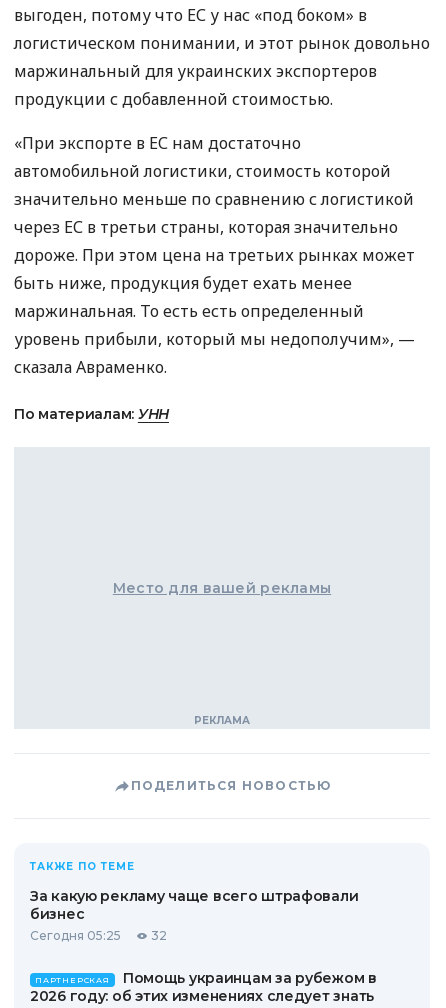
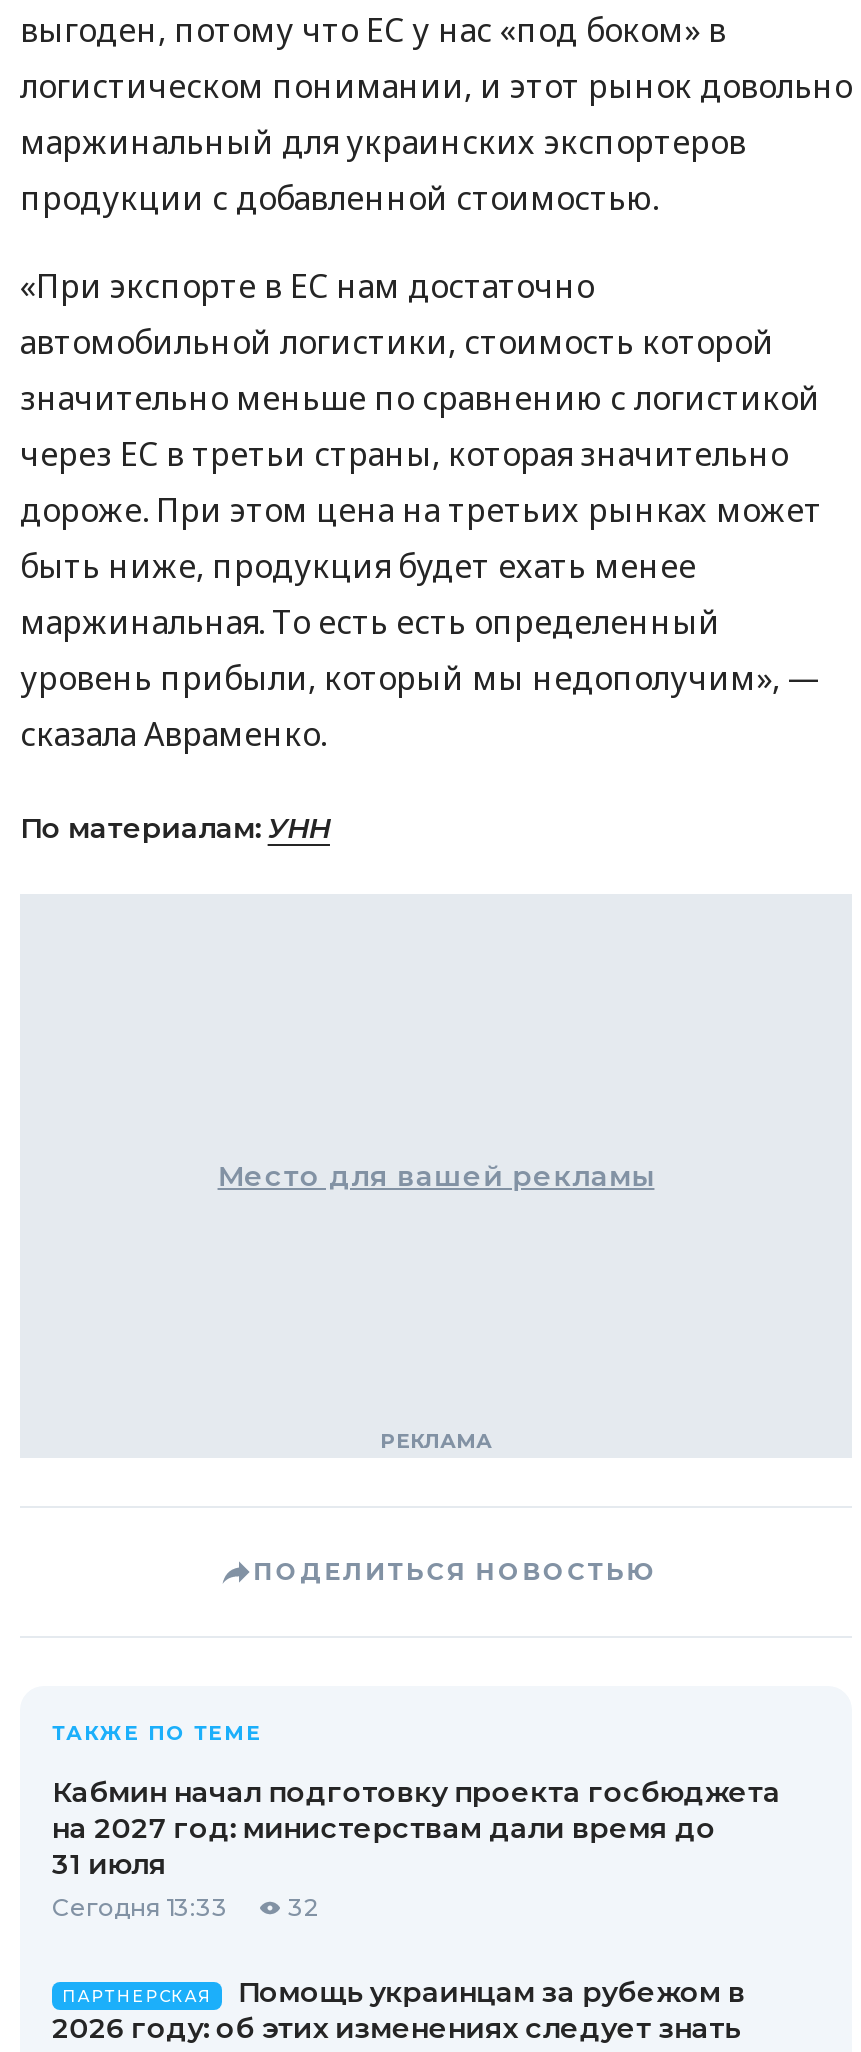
[30,887,358,943] За какую рекламу чаще всего штрафовали | бизнес | Сегодня 05:25 -> [52,1774,780,1922] Кабмин начал подготовку проекта госбюджета | на 2027 год: министерствам дали время до | 31 июля | Сегодня 13:33

